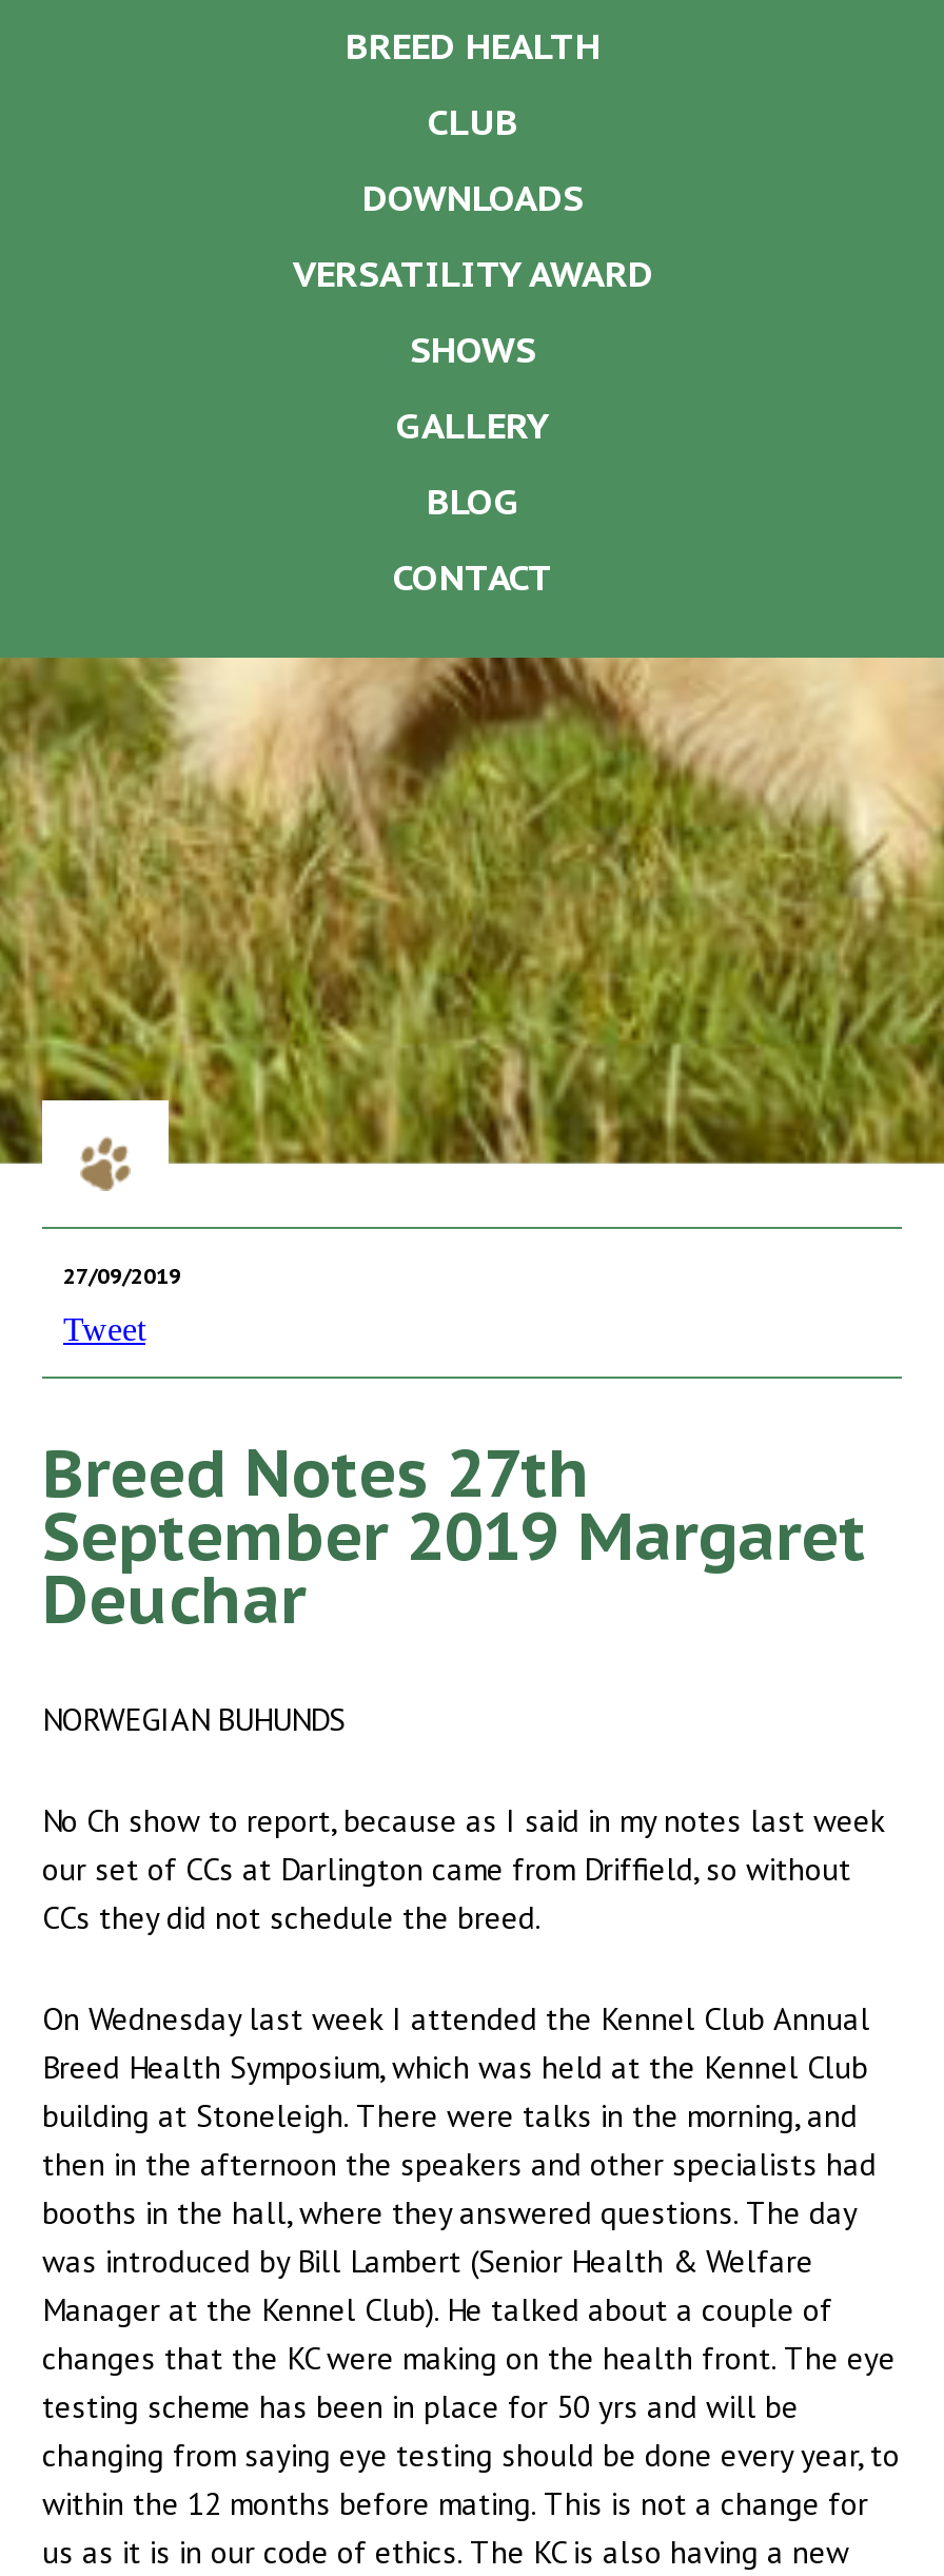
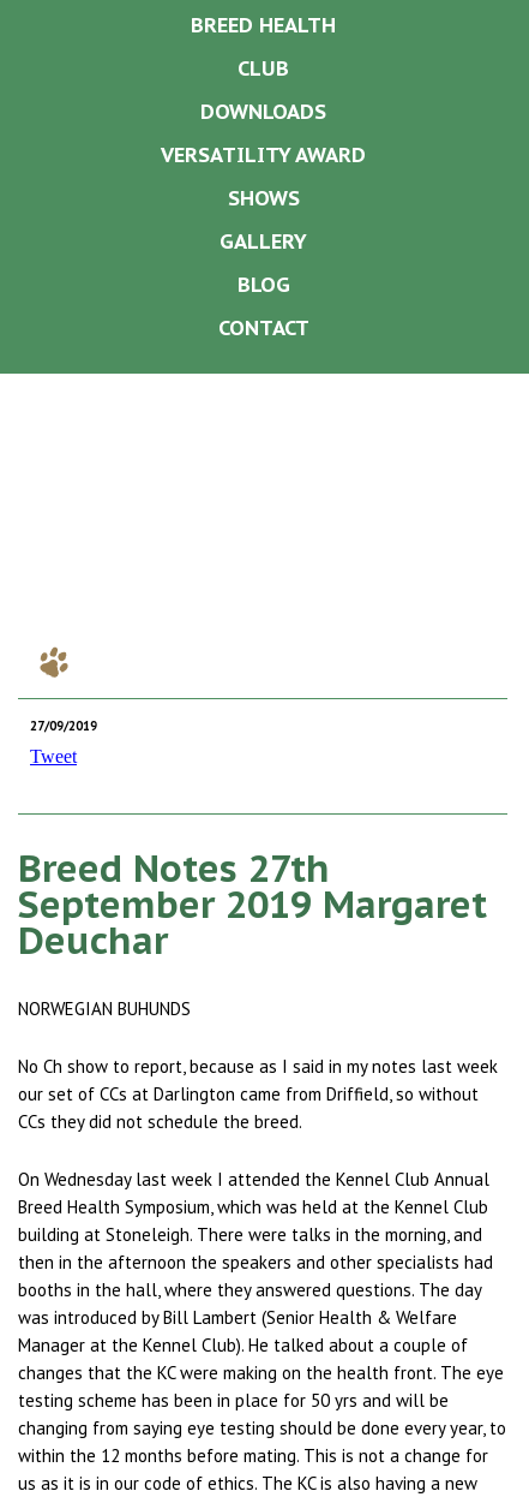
[6,656,938,1166] [image] -> none

